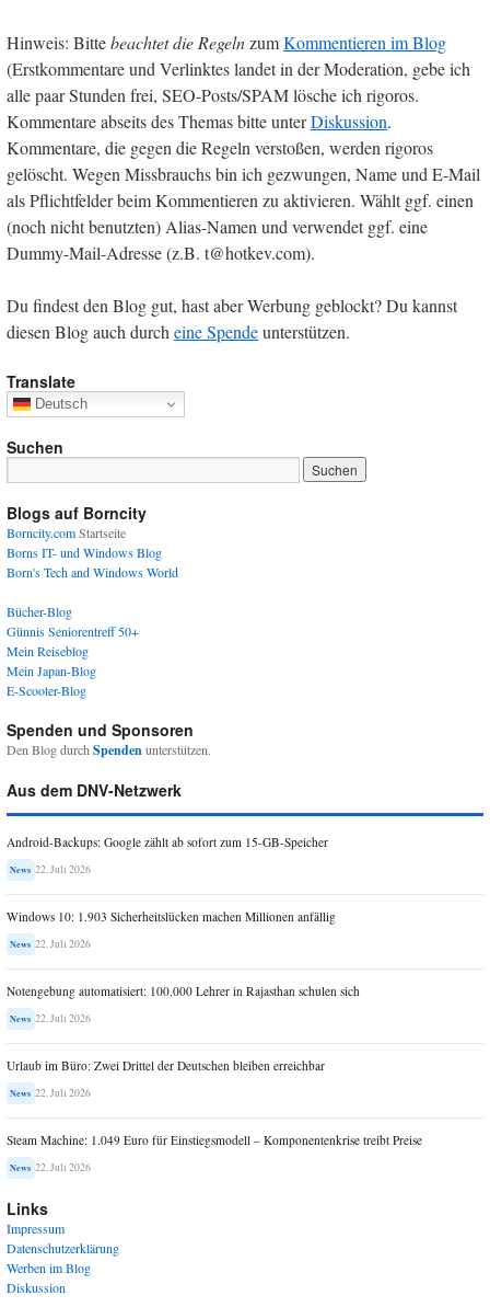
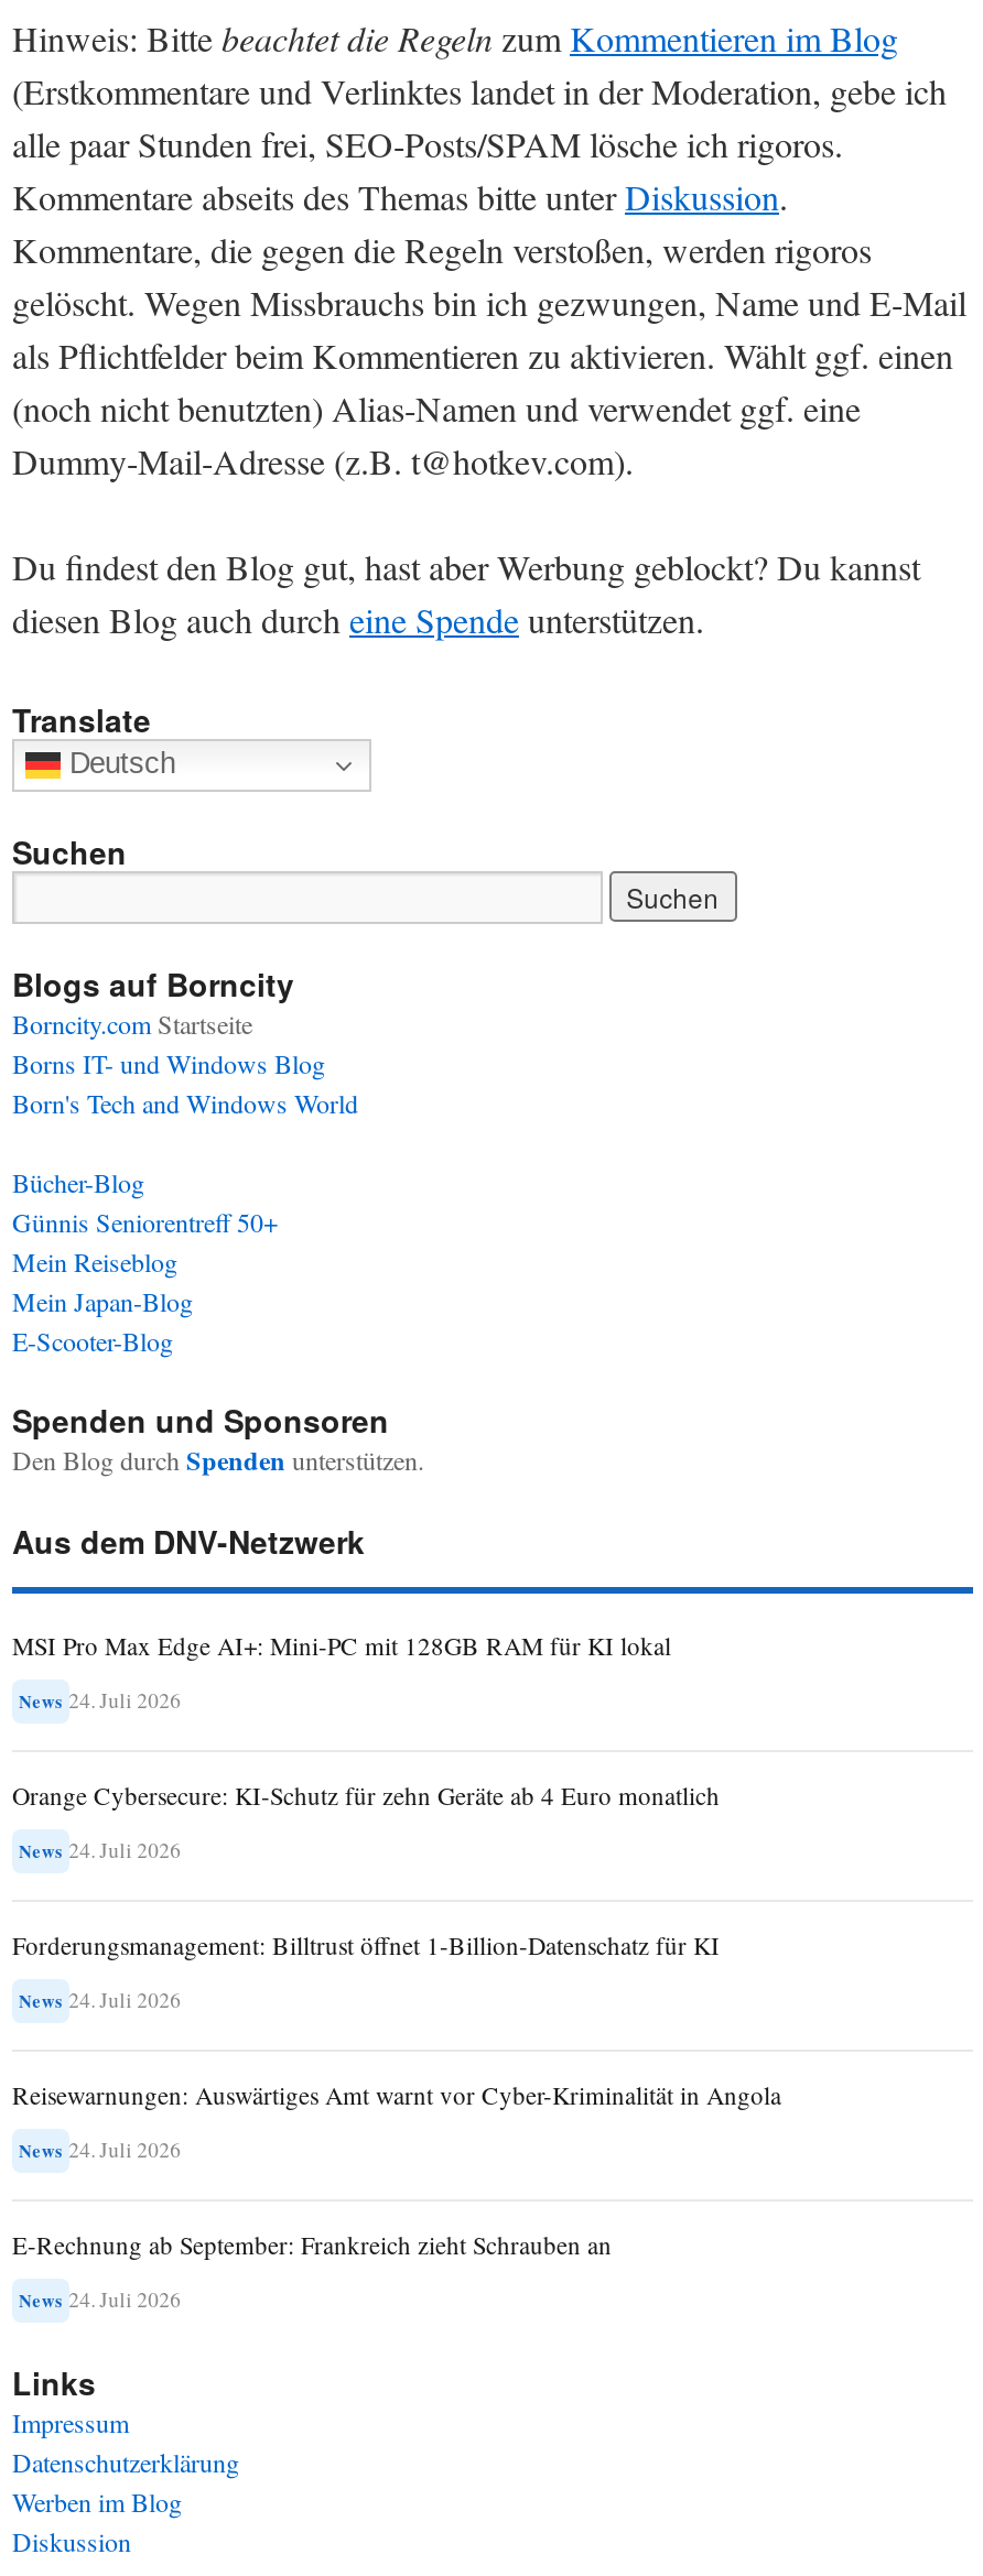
[7,834,328,851] Android-Backups: Google zählt ab sofort zum 15-GB-Speicher -> [12,1630,671,1663] MSI Pro Max Edge AI+: Mini-PC mit 128GB RAM für KI lokal
[10,863,90,877] News 22. Juli 2026 -> [19,1687,181,1716] News 24. Juli 2026
[7,909,336,925] Windows 10: 1.903 Sicherheitslücken machen Millionen anfällig -> [12,1780,720,1813] Orange Cybersecure: KI-Schutz für zehn Geräte ab 4 Euro monatlich
[10,937,90,951] News 22. Juli 2026 -> [19,1837,181,1865] News 24. Juli 2026
[7,983,360,1000] Notengebung automatisiert: 100.000 Lehrer in Rajasthan schulen sich -> [12,1929,720,1962] Forderungsmanagement: Billtrust öffnet 1-Billion-Datenschatz für KI
[10,1012,90,1026] News 22. Juli 2026 -> [19,1987,181,2015] News 24. Juli 2026
[7,1058,325,1074] Urlaub im Büro: Zwei Drittel der Deutschen bleiben erreichbar -> [12,2079,781,2112] Reisewarnungen: Auswärtiges Amt warnt vor Cyber-Kriminalität in Angola
[10,1086,90,1100] News 22. Juli 2026 -> [19,2136,181,2165] News 24. Juli 2026
[7,1132,422,1149] Steam Machine: 1.049 Euro für Einstiegsmodell – Komponentenkrise treibt Preise -> [12,2229,612,2262] E-Rechnung ab September: Frankreich zieht Schrauben an
[10,1161,90,1175] News 22. Juli 2026 -> [19,2286,181,2315] News 24. Juli 2026

